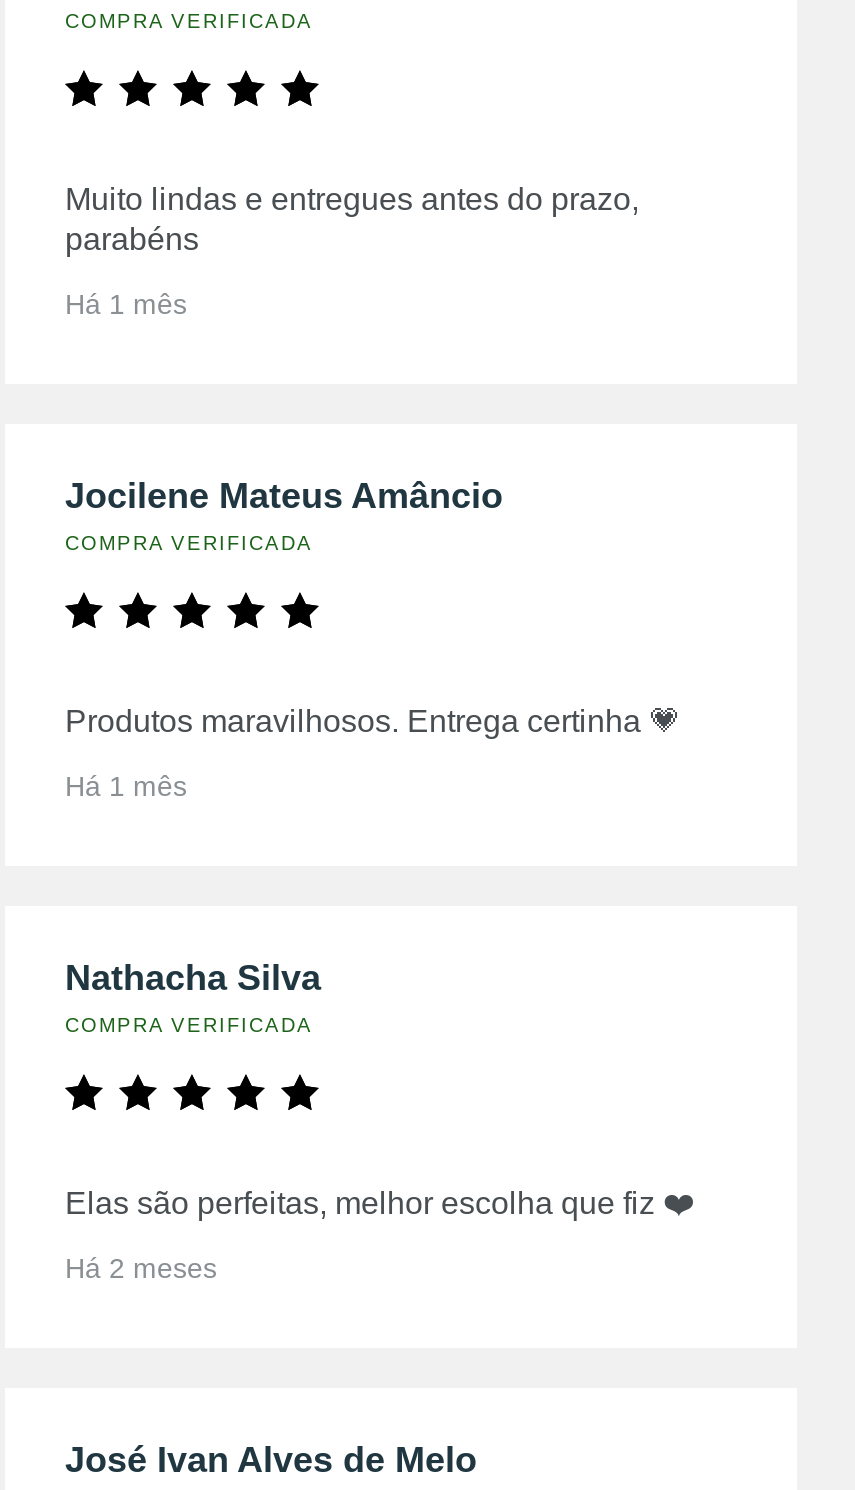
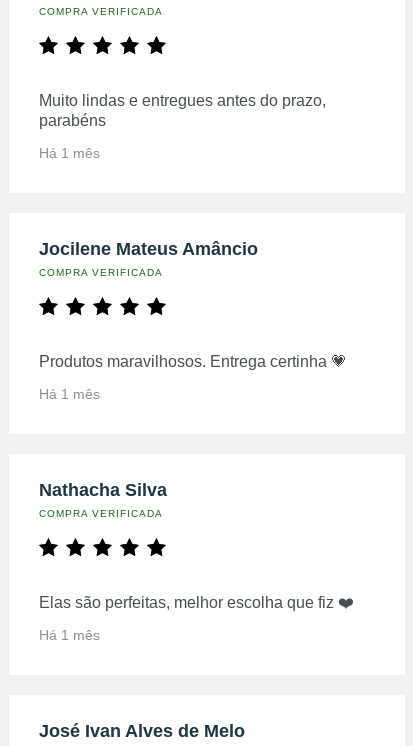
[65,1253,217,1285] Há 2 meses -> [39,627,100,643] Há 1 mês

